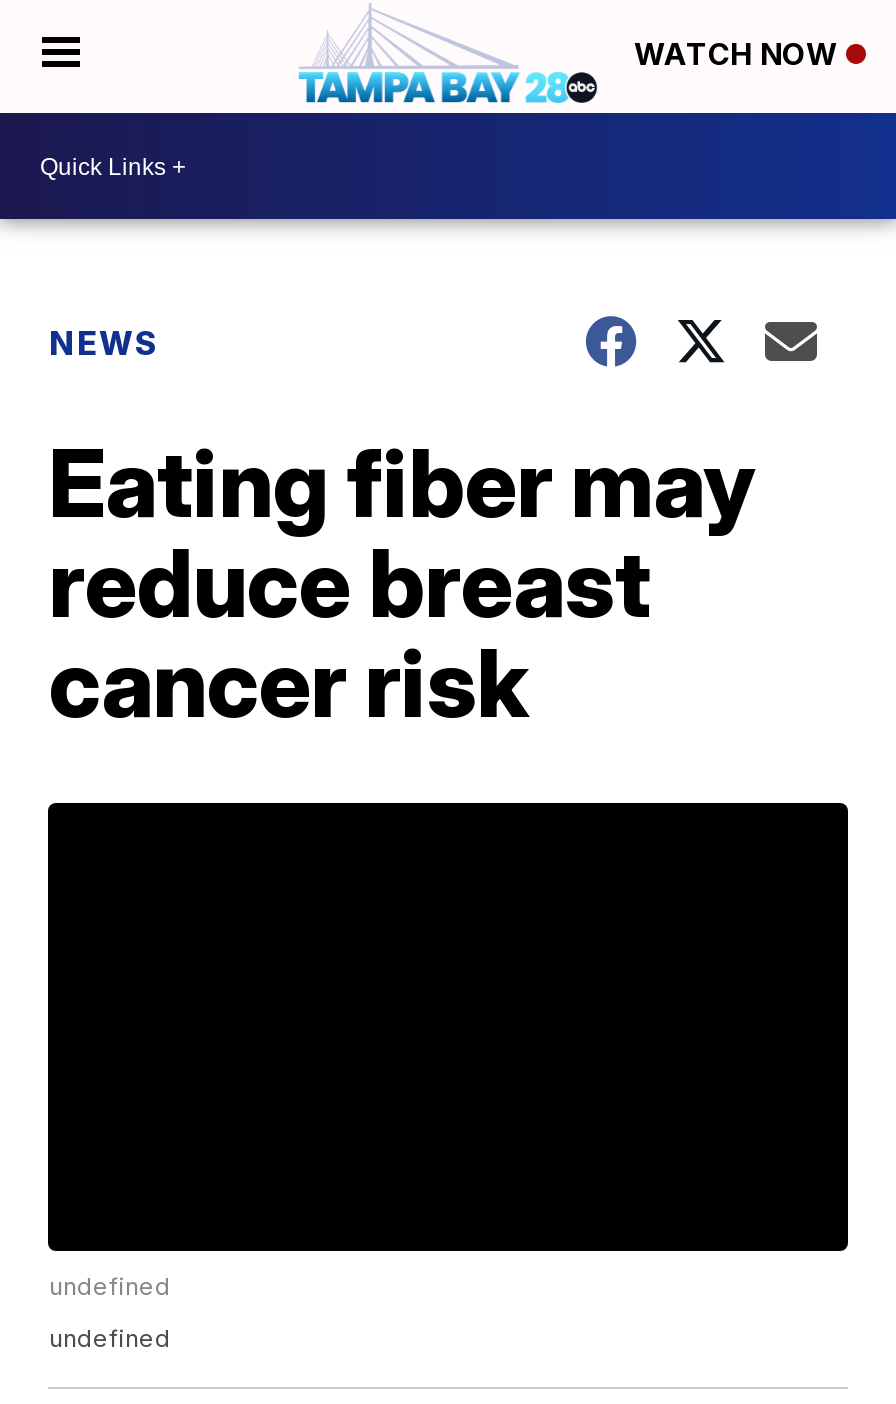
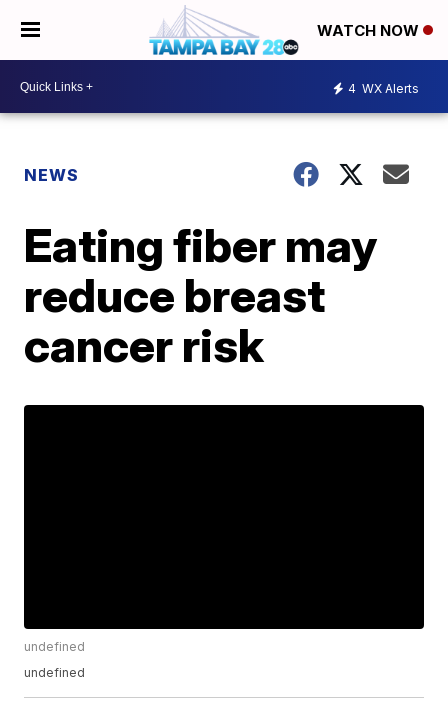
none -> [348,80,419,95] 4 WX Alerts

